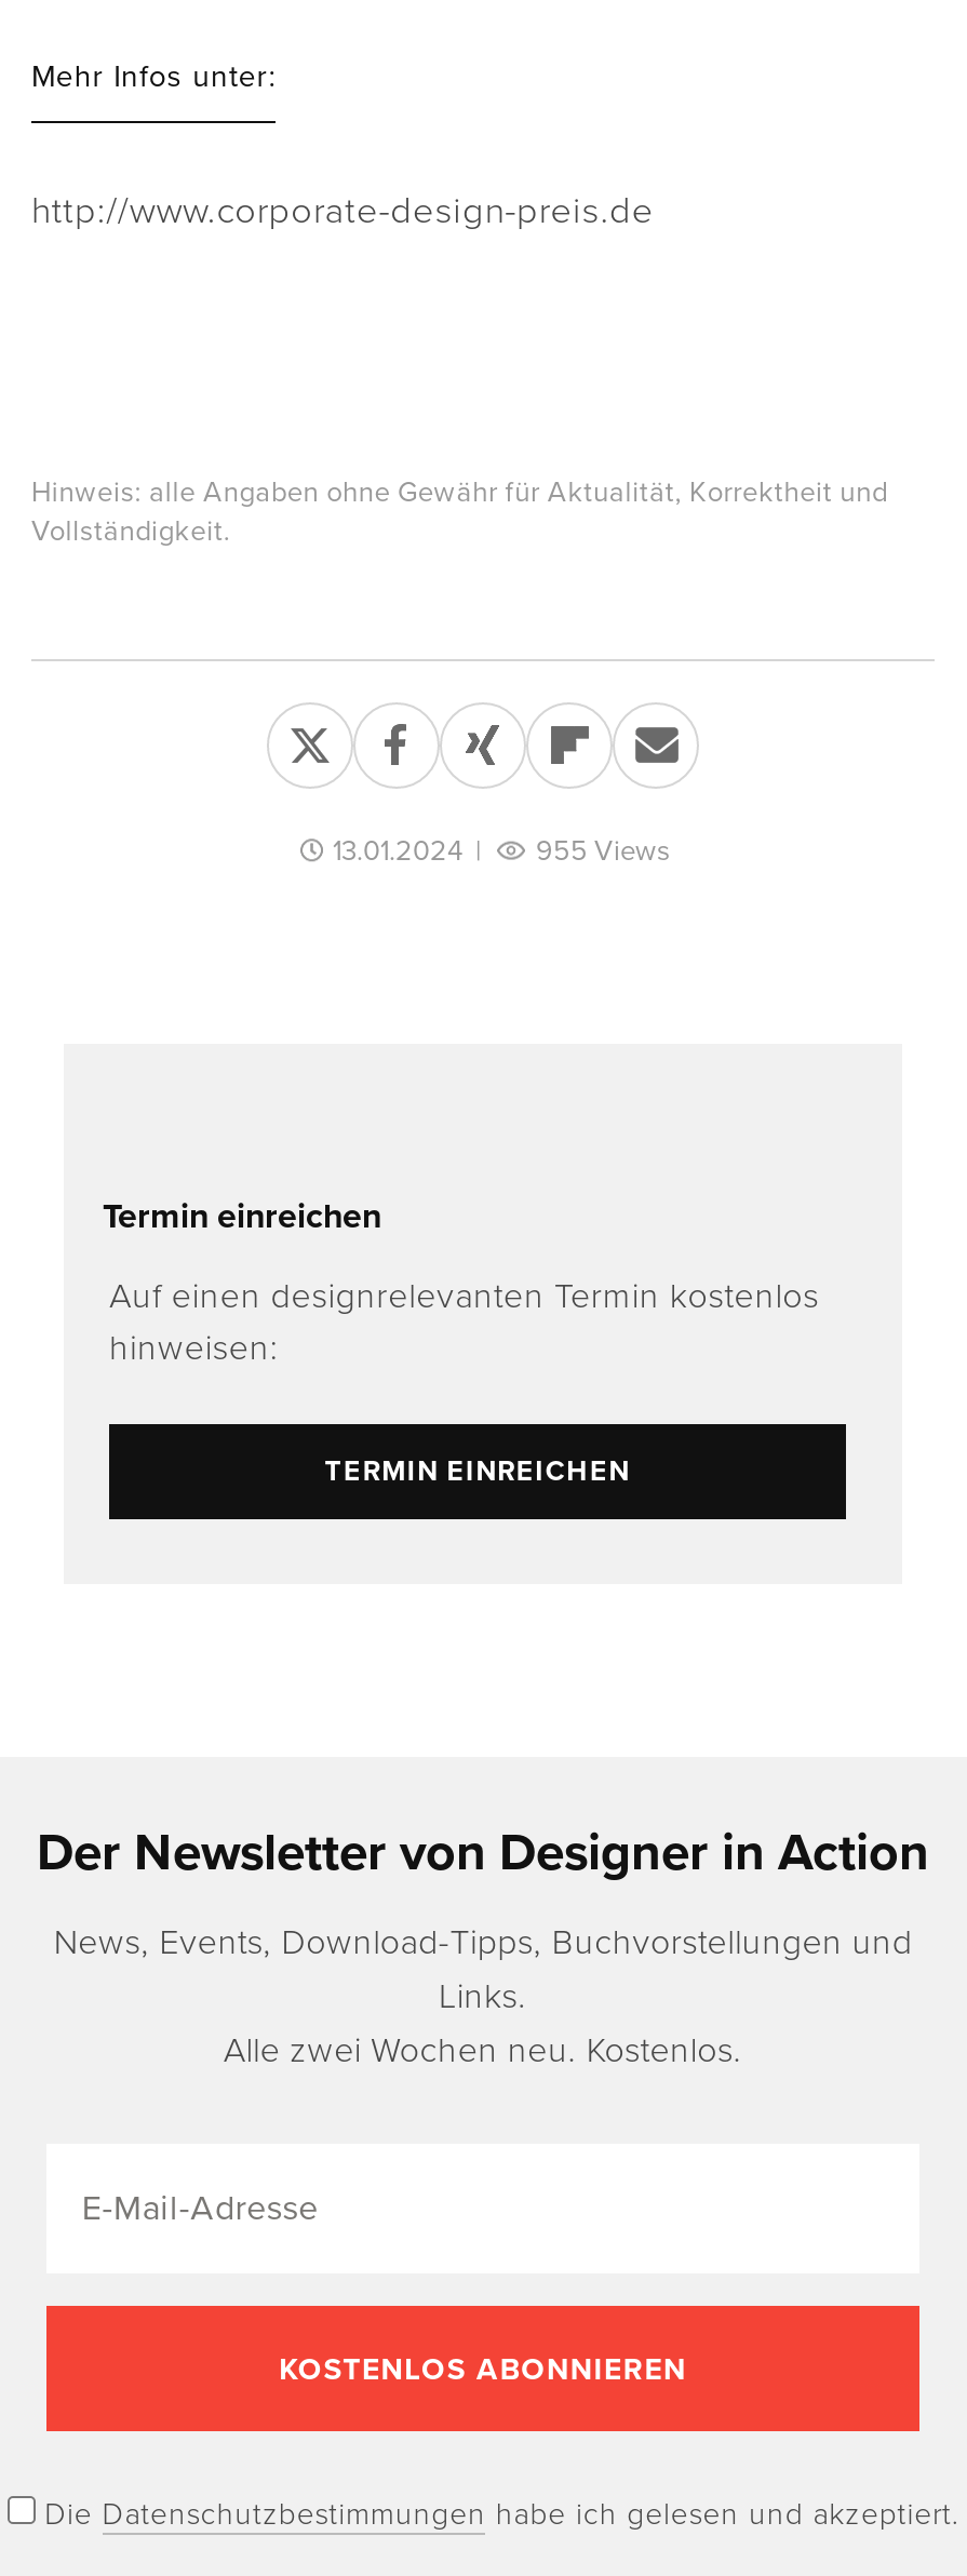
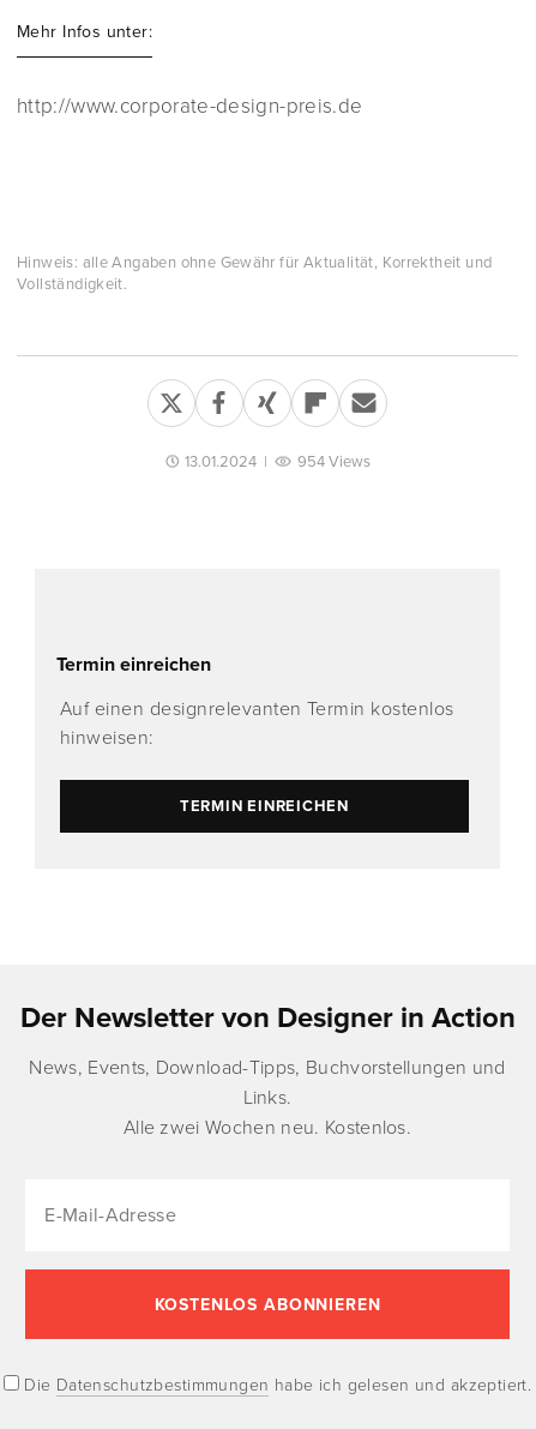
[536,834,670,869] 955 Views -> [297,452,371,472] 954 Views

